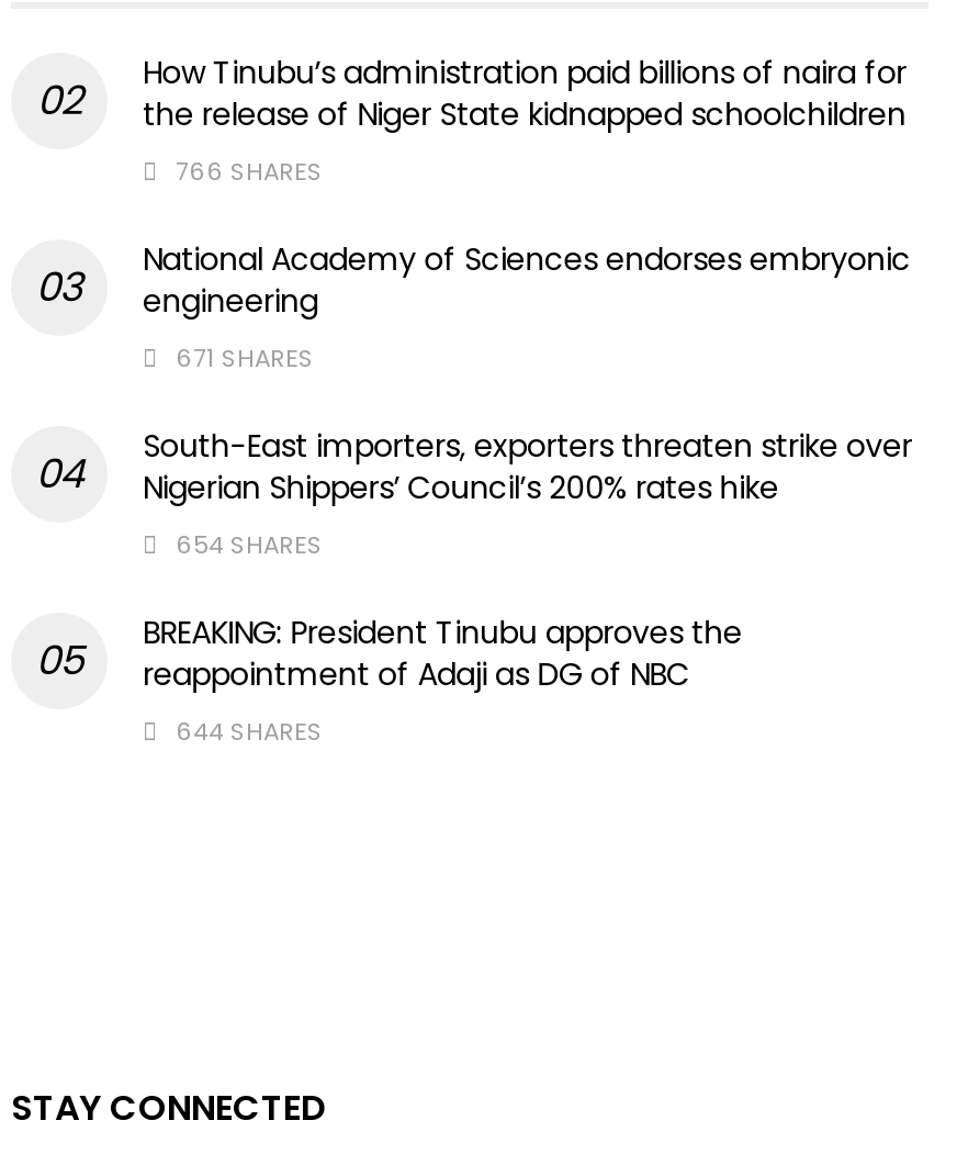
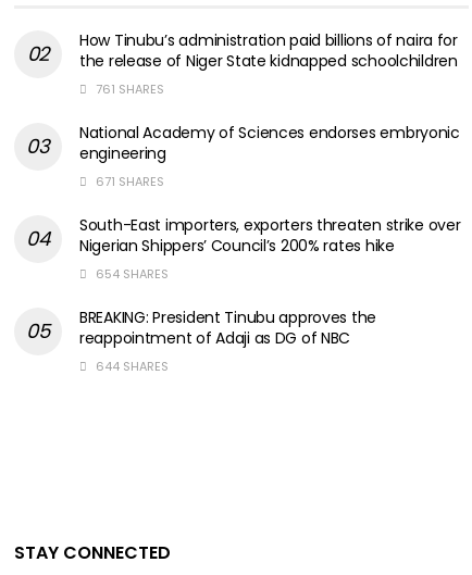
[169,154,323,189] 766 SHARES -> [92,81,164,98] 761 SHARES

